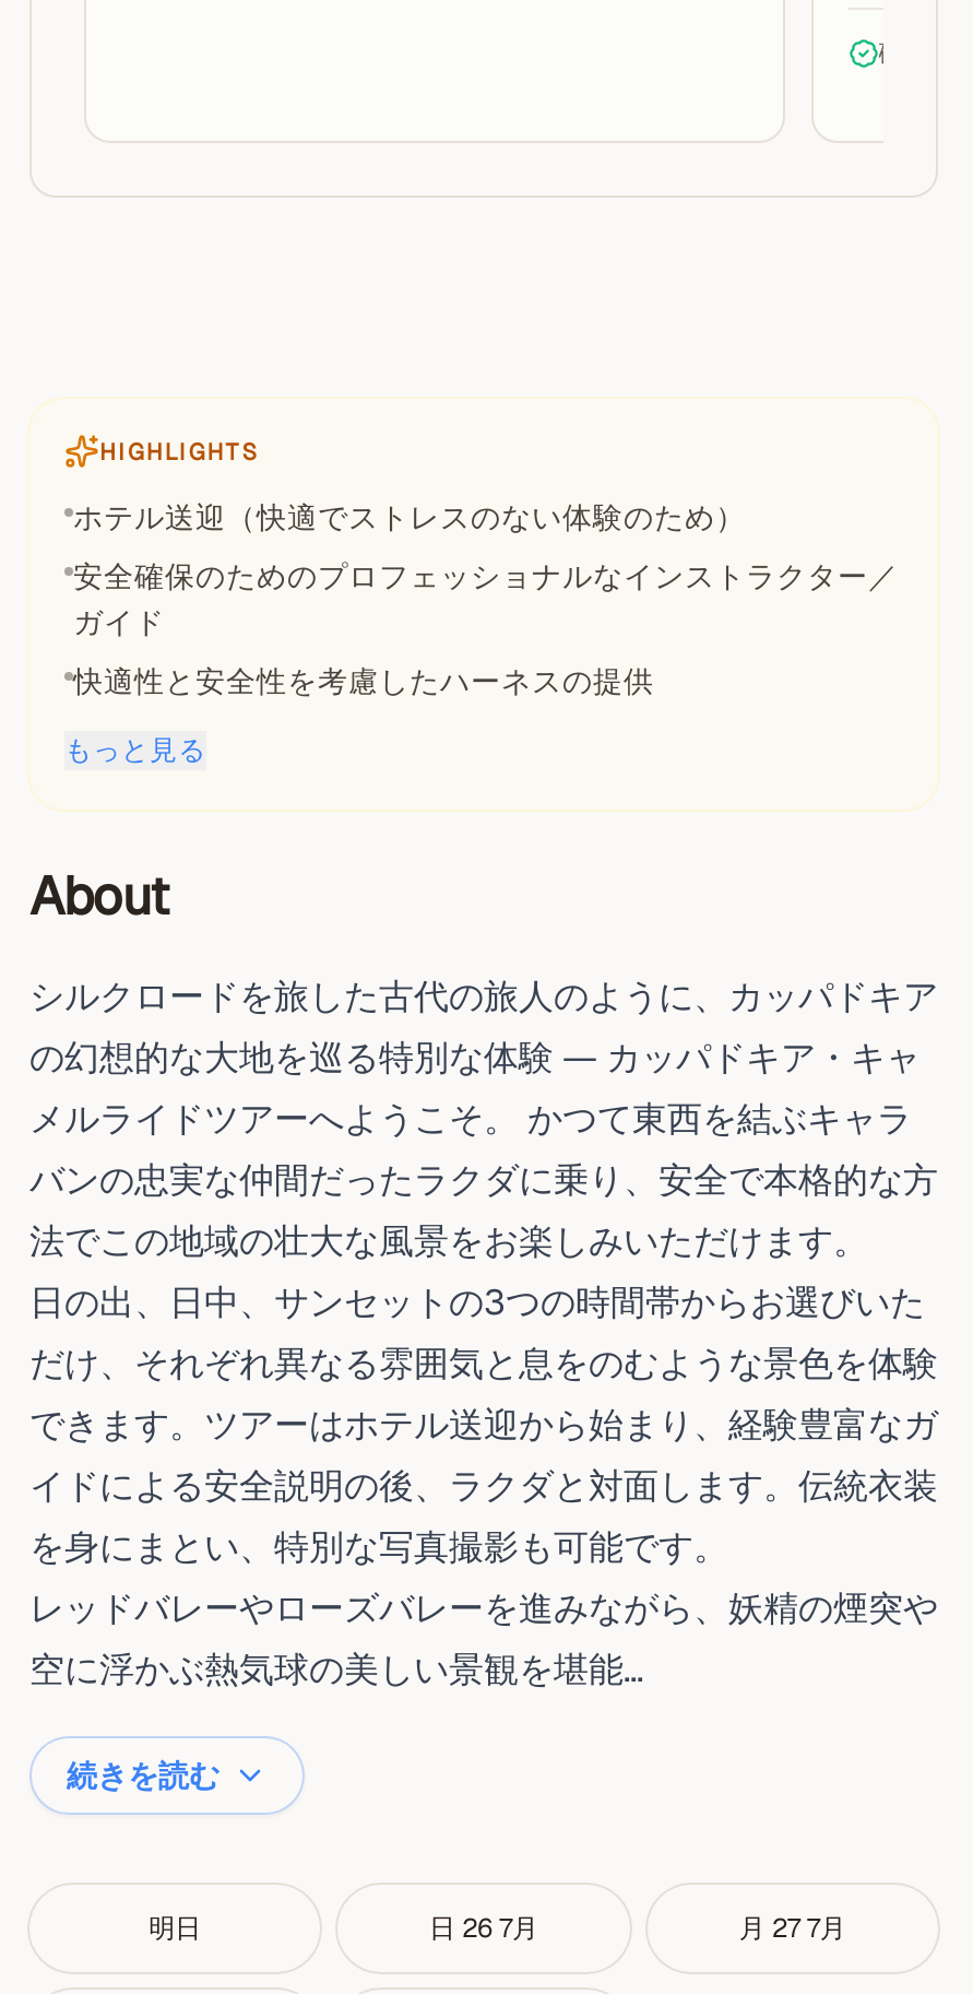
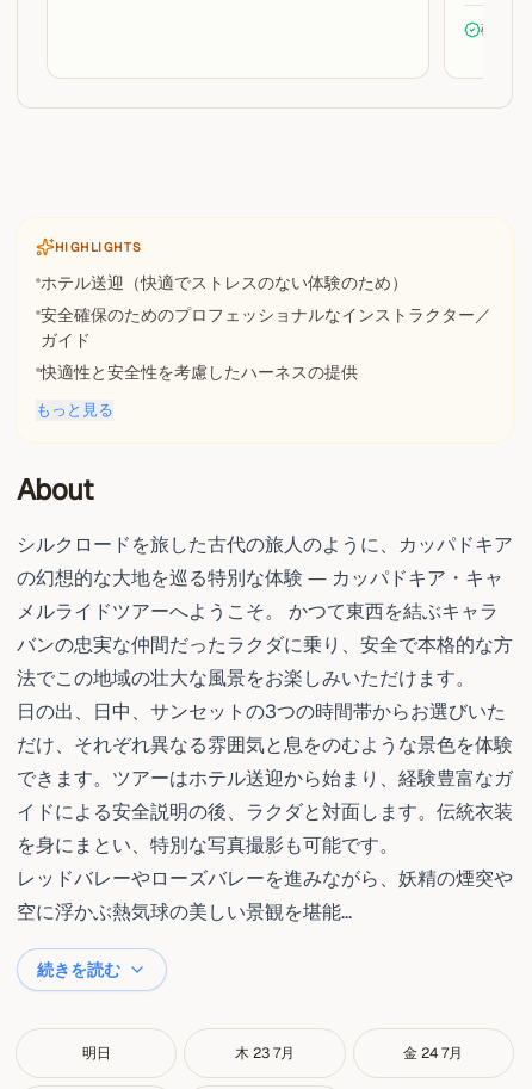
[429,1911,538,1946] 日 26 7月 -> [235,1044,295,1063] 木 23 7月
[739,1911,846,1946] 月 27 7月 -> [404,1044,463,1063] 金 24 7月

